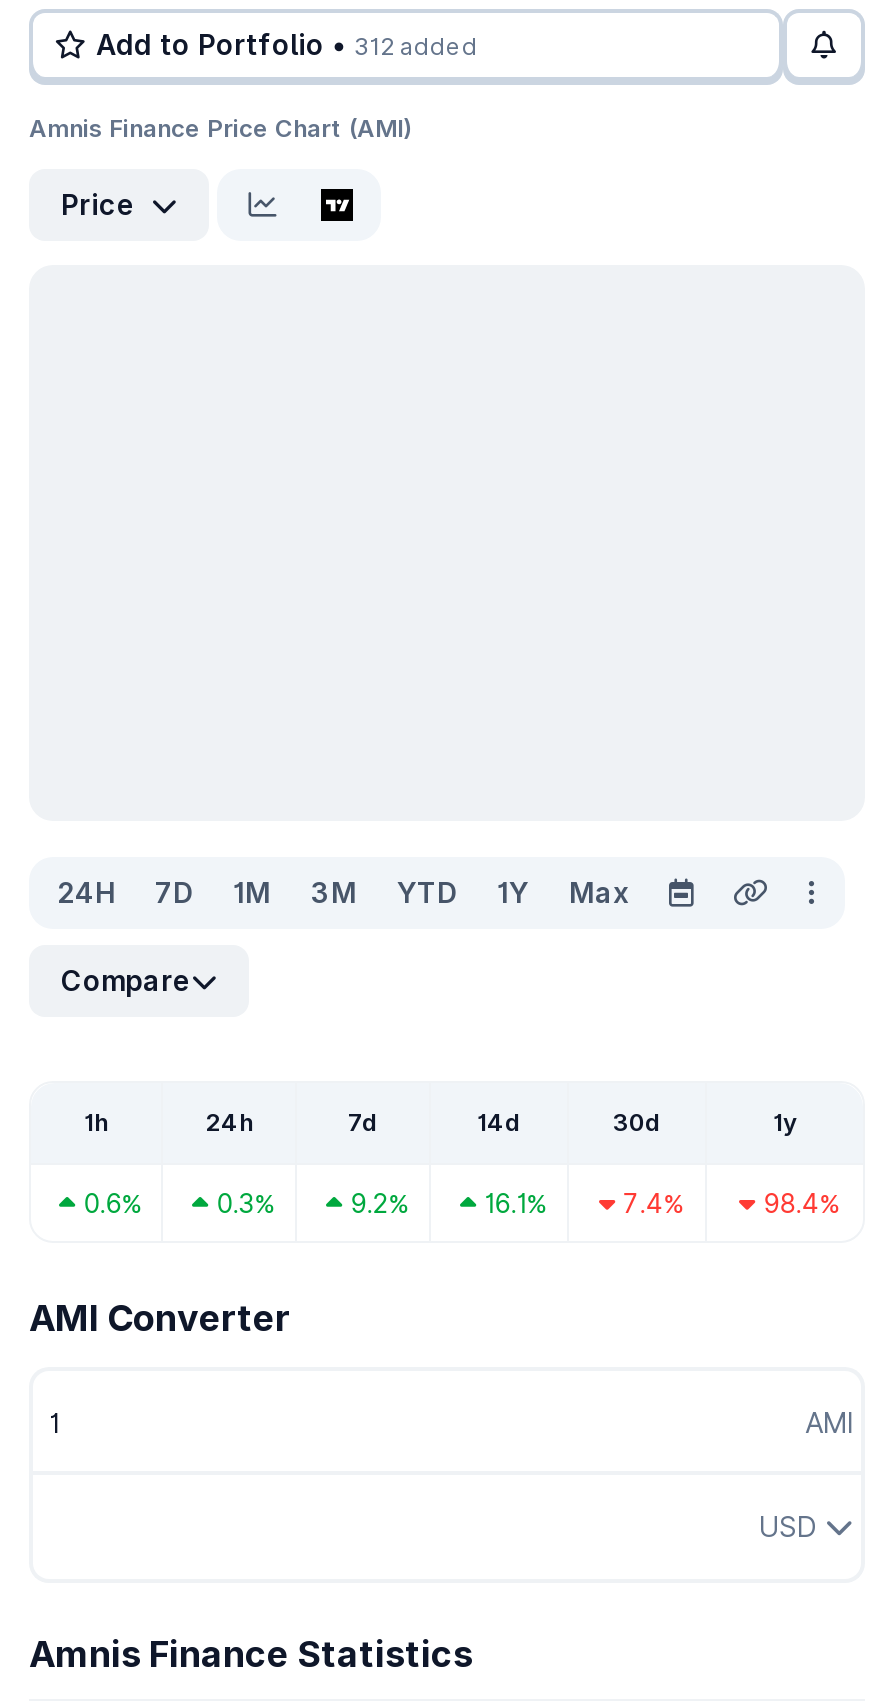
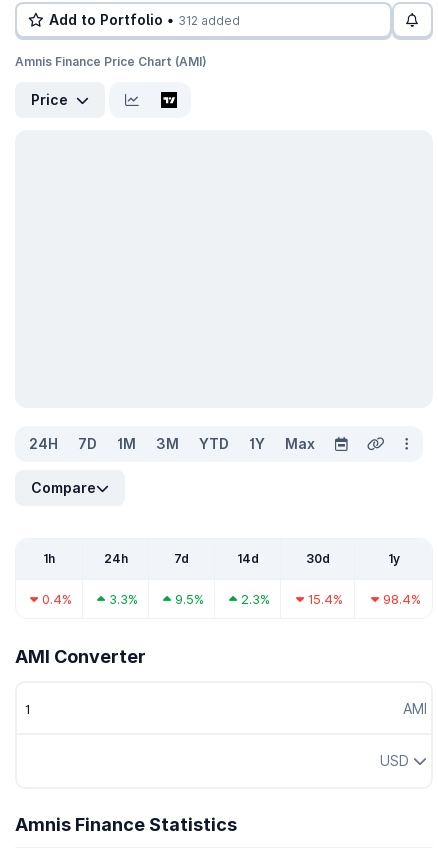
[83,1187,141,1219] 0.6% -> [42,591,72,607] 0.4%
[216,1187,274,1219] 0.3% -> [109,591,138,607] 3.3%
[350,1187,408,1219] 9.2% -> [175,591,204,607] 9.5%
[484,1187,546,1219] 16.1% -> [241,591,270,607] 2.3%
[623,1187,683,1219] 7.4% -> [308,591,343,607] 15.4%

